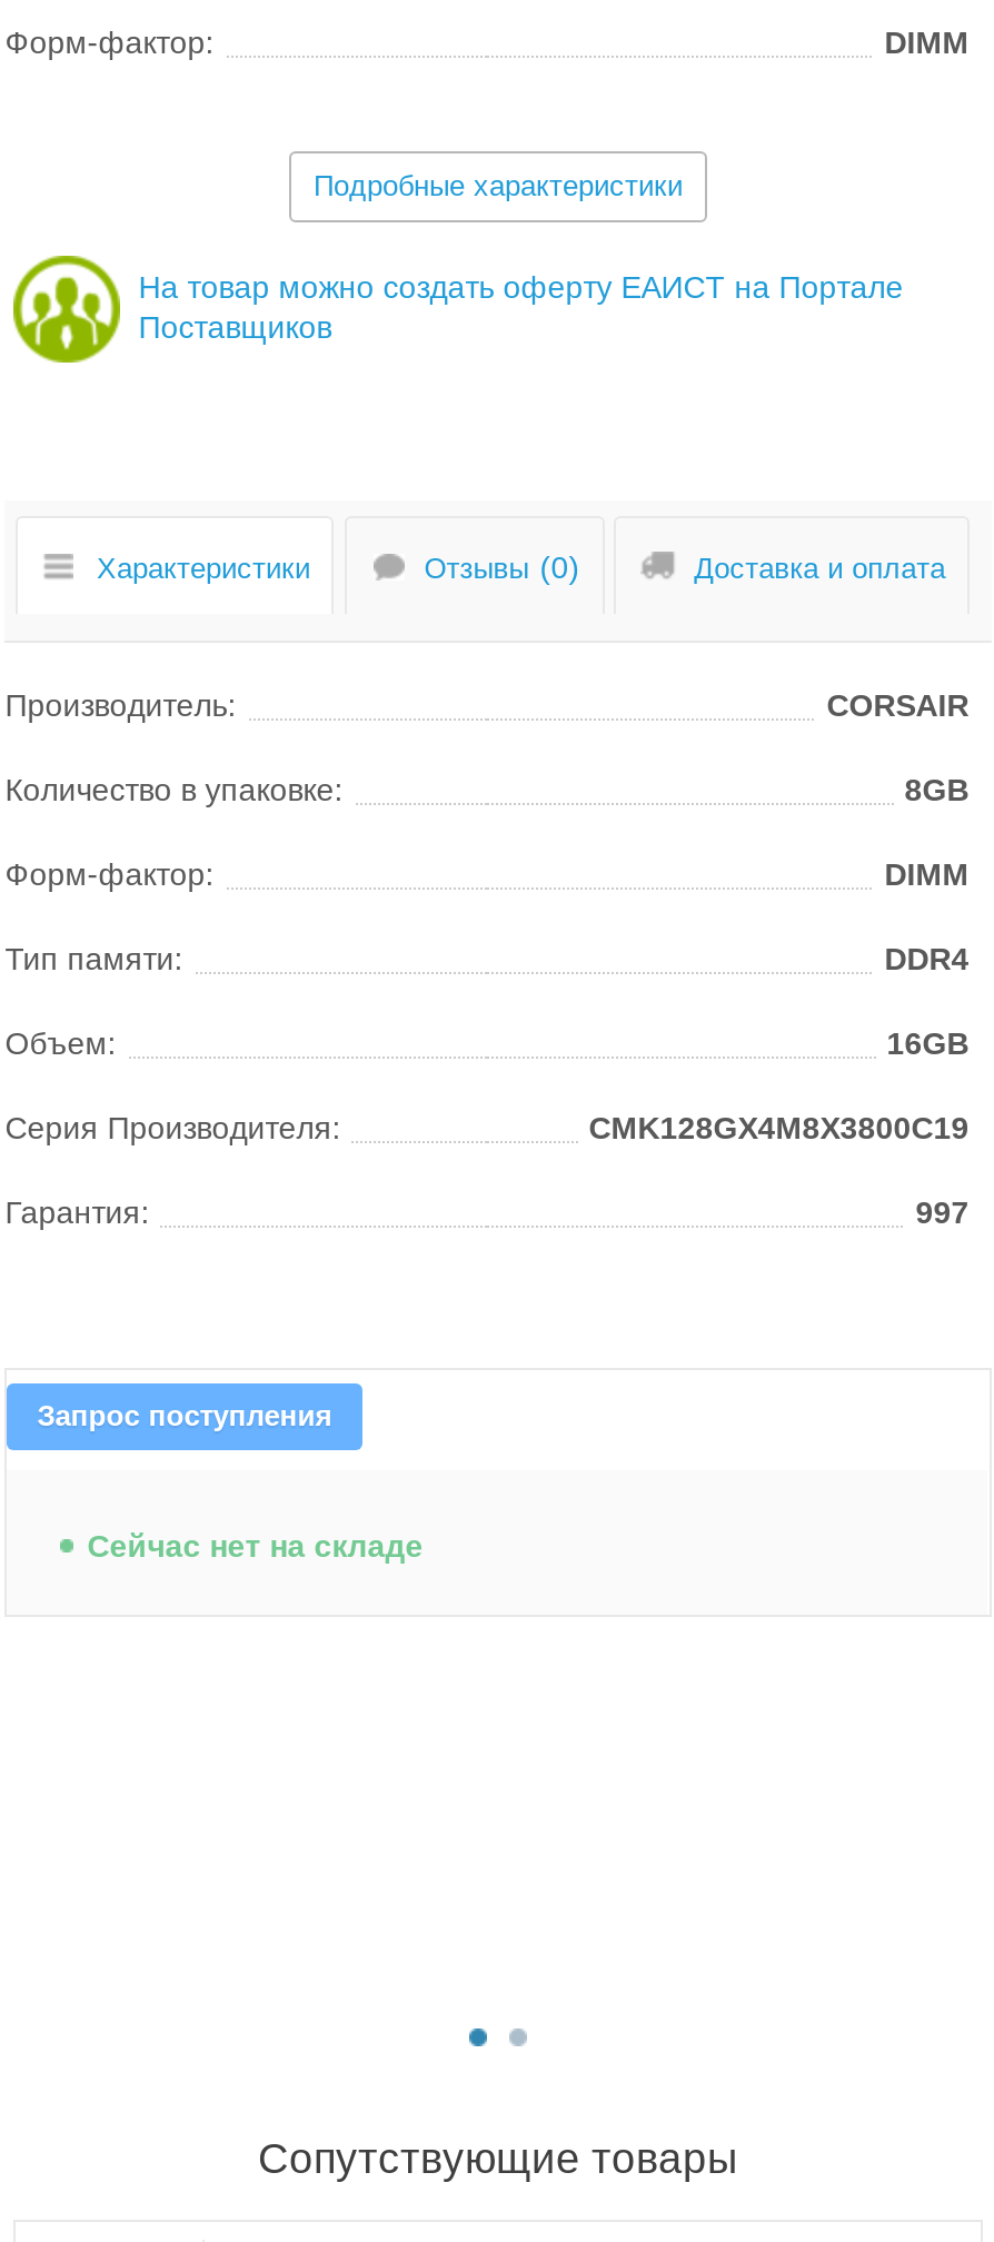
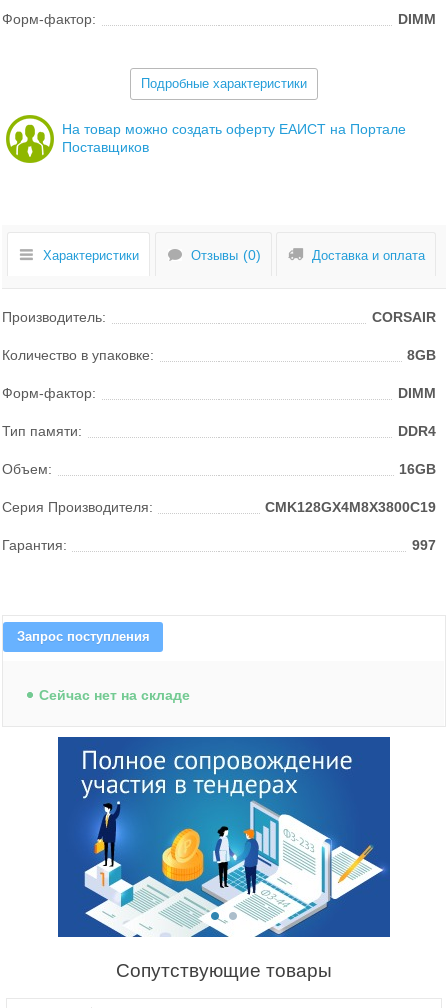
none -> [57,736,391,938] [image]

